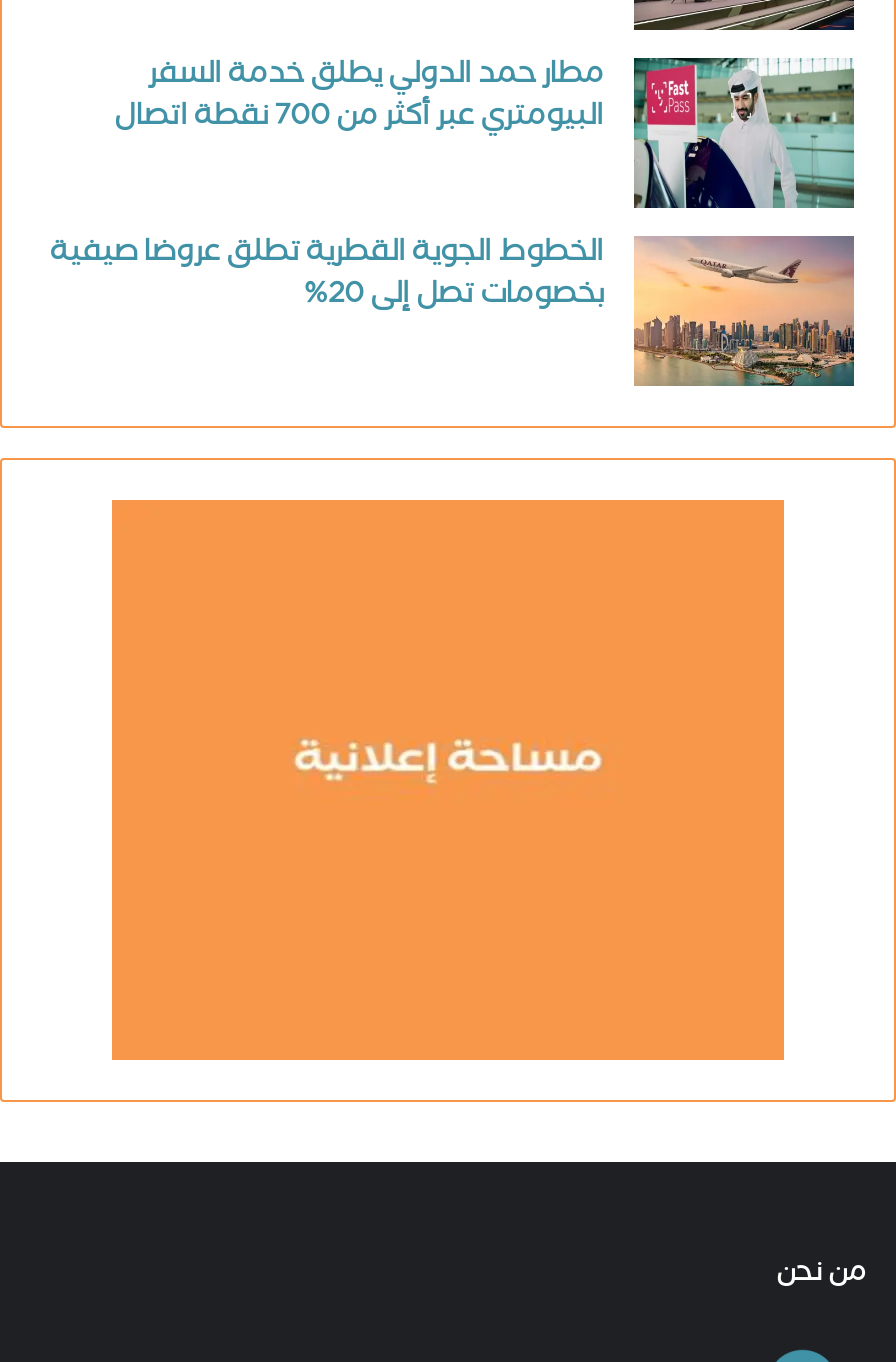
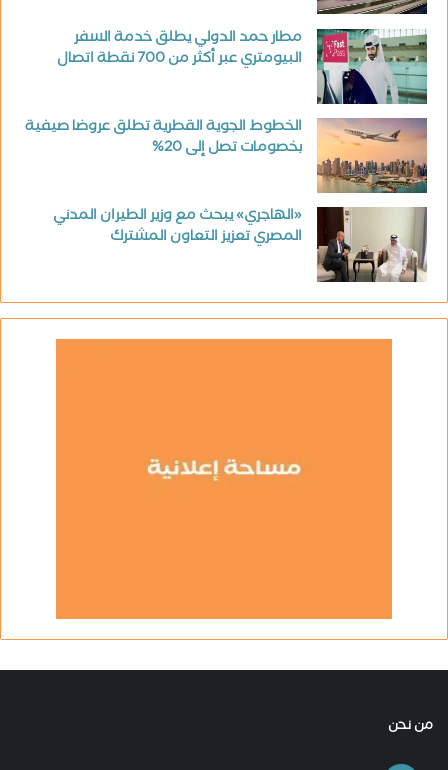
none -> [53,204,427,283] [image] | «الهاجري» يبحث مع وزير الطيران المدني | المصري تعزيز التعاون المشترك

